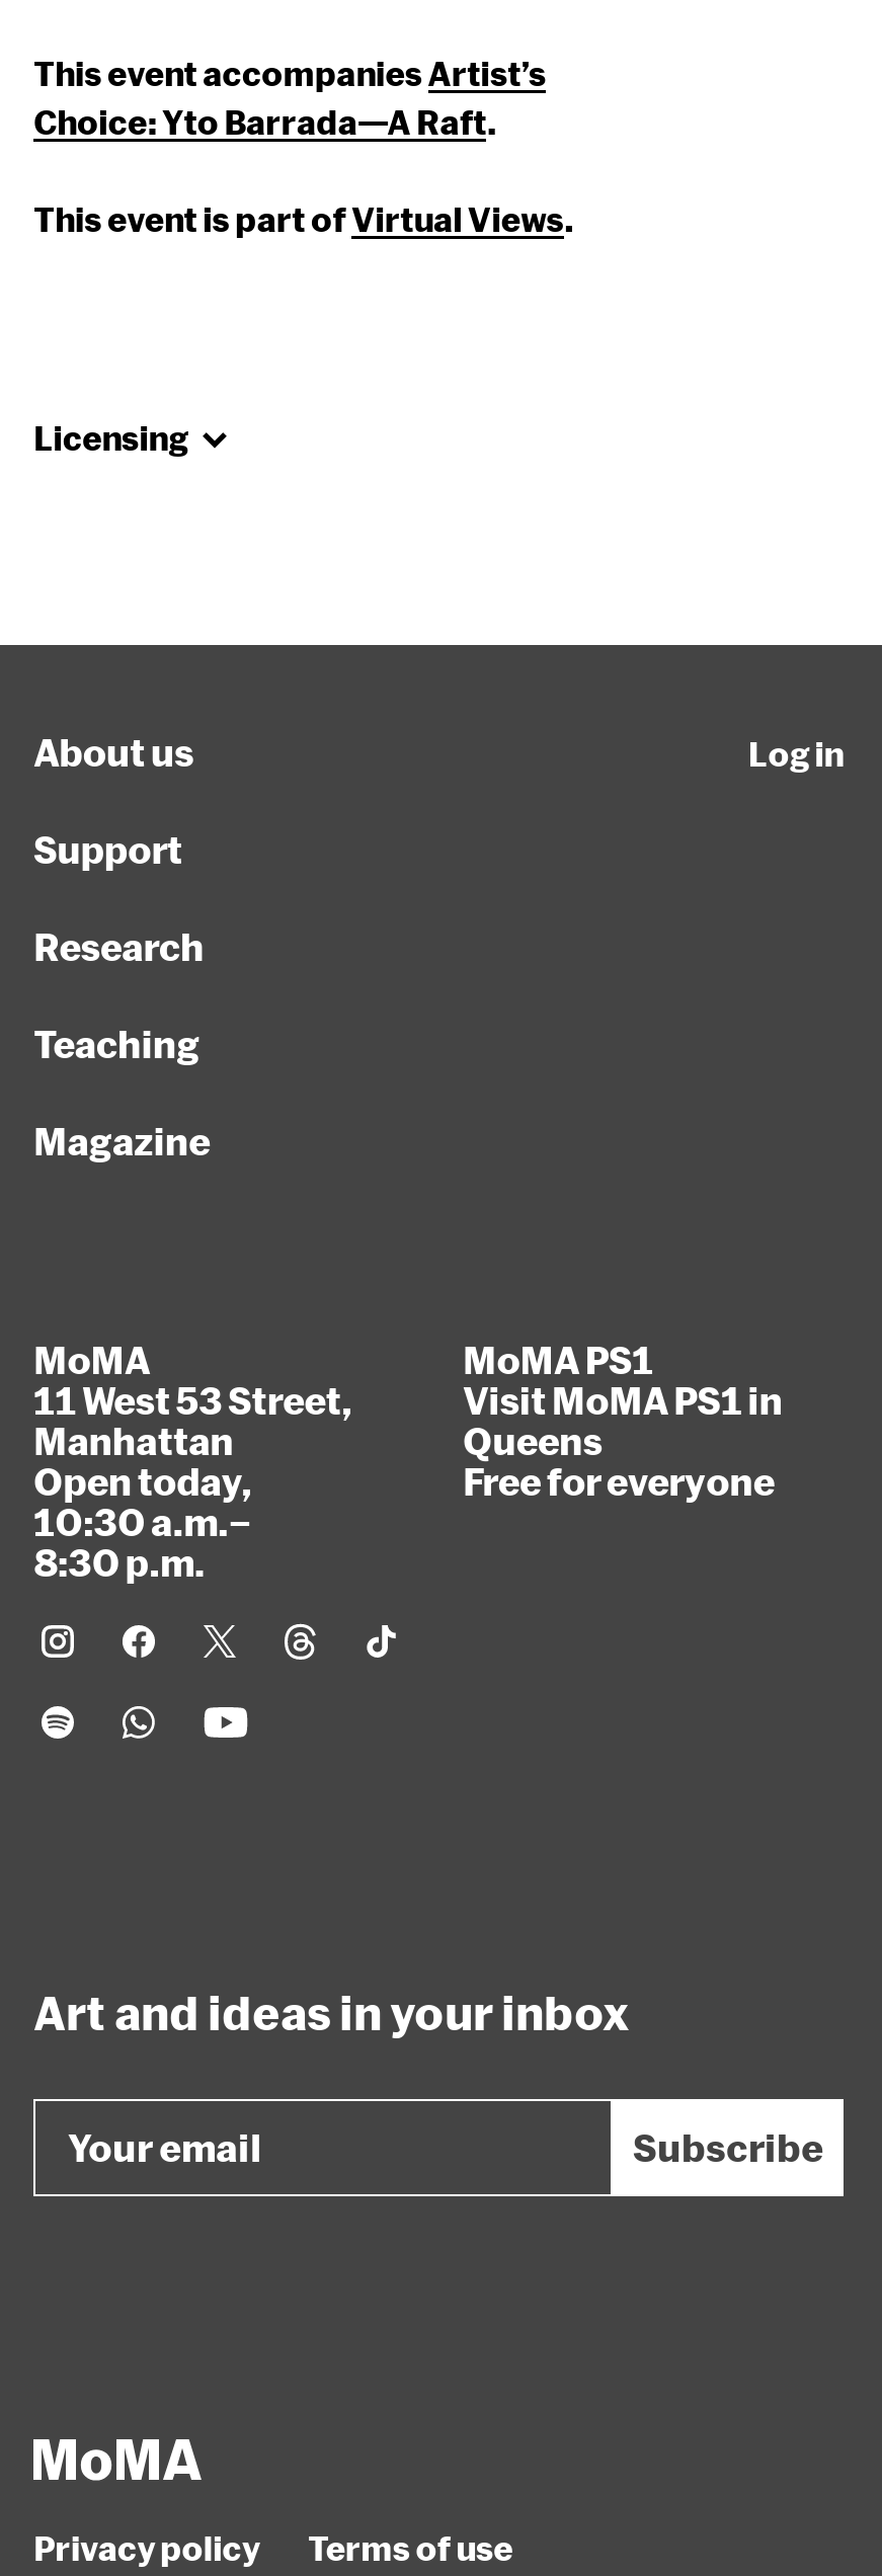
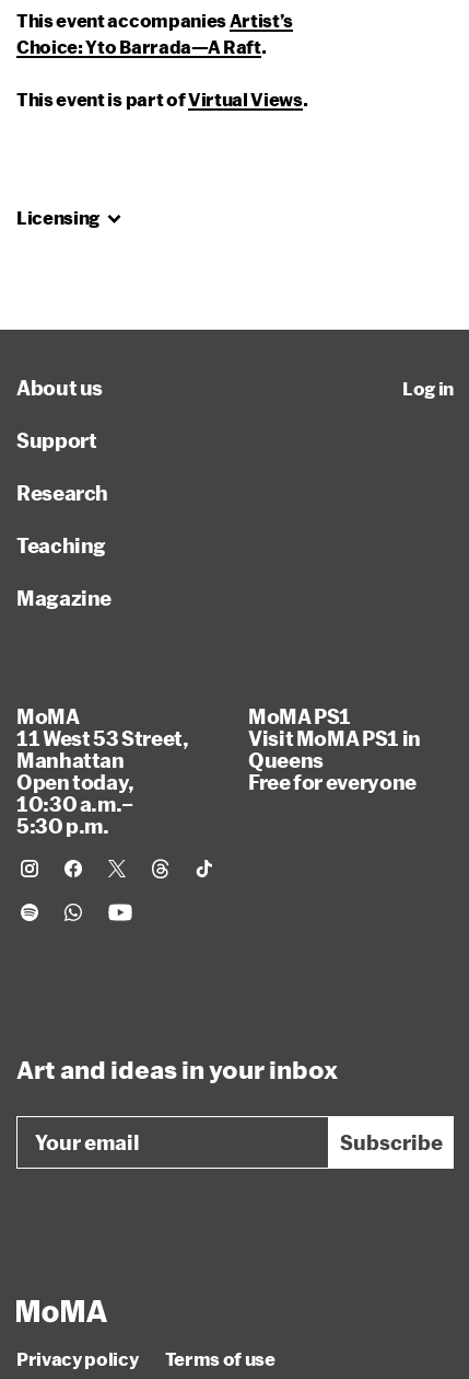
[33,1539,205,1584] 8:30 p.m. -> [16,813,109,837] 5:30 p.m.

